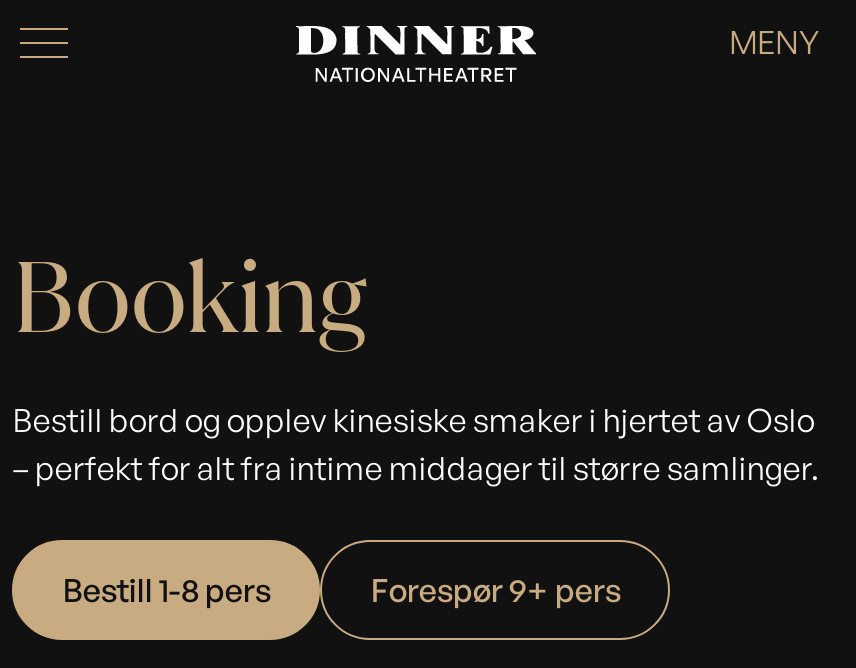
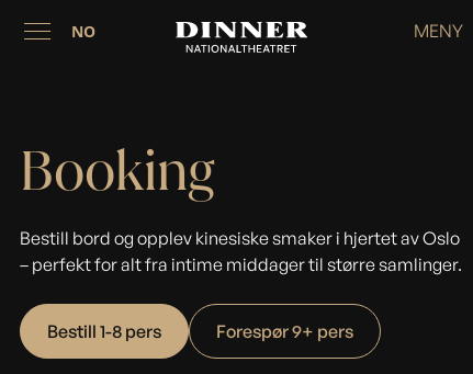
none -> [72,20,96,41] NO

